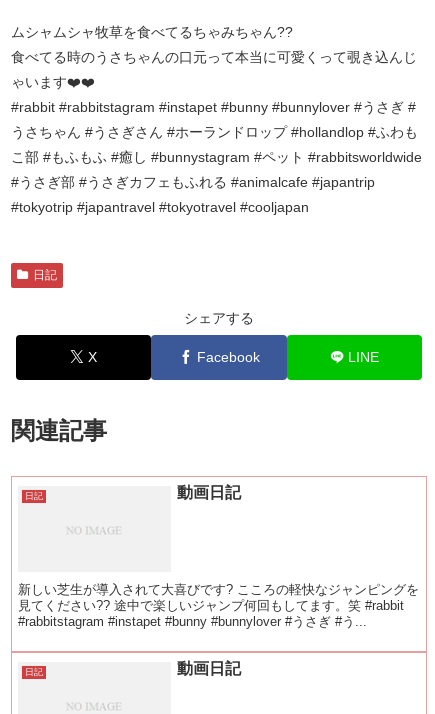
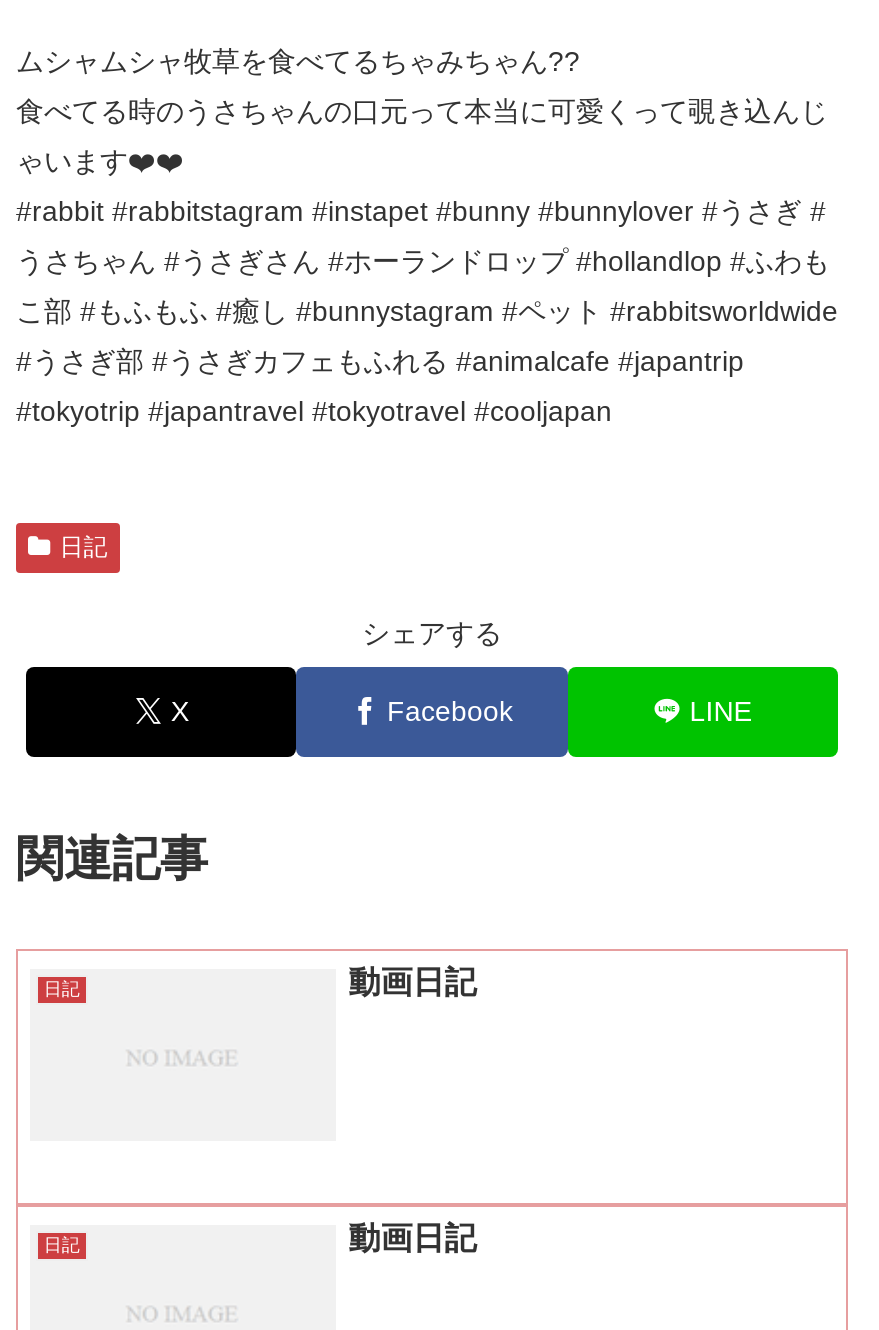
[18,582,419,629] 新しい芝生が導入されて大喜びです? こころの軽快なジャンピングを | 見てください?? 途中で楽しいジャンプ何回もしてます。笑 #rabbit | #rabbitstagram #instapet #bunny #bunnylover #うさぎ #う... -> none

